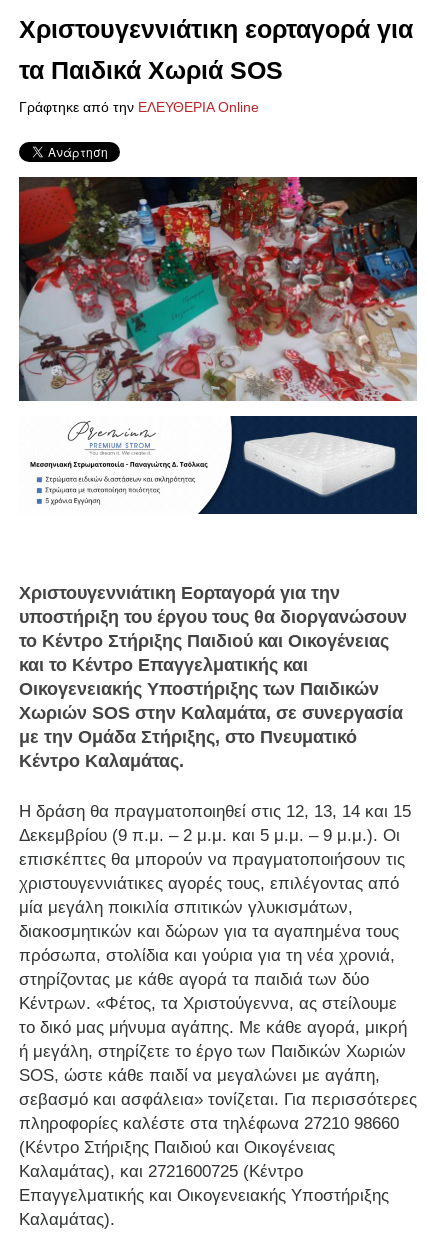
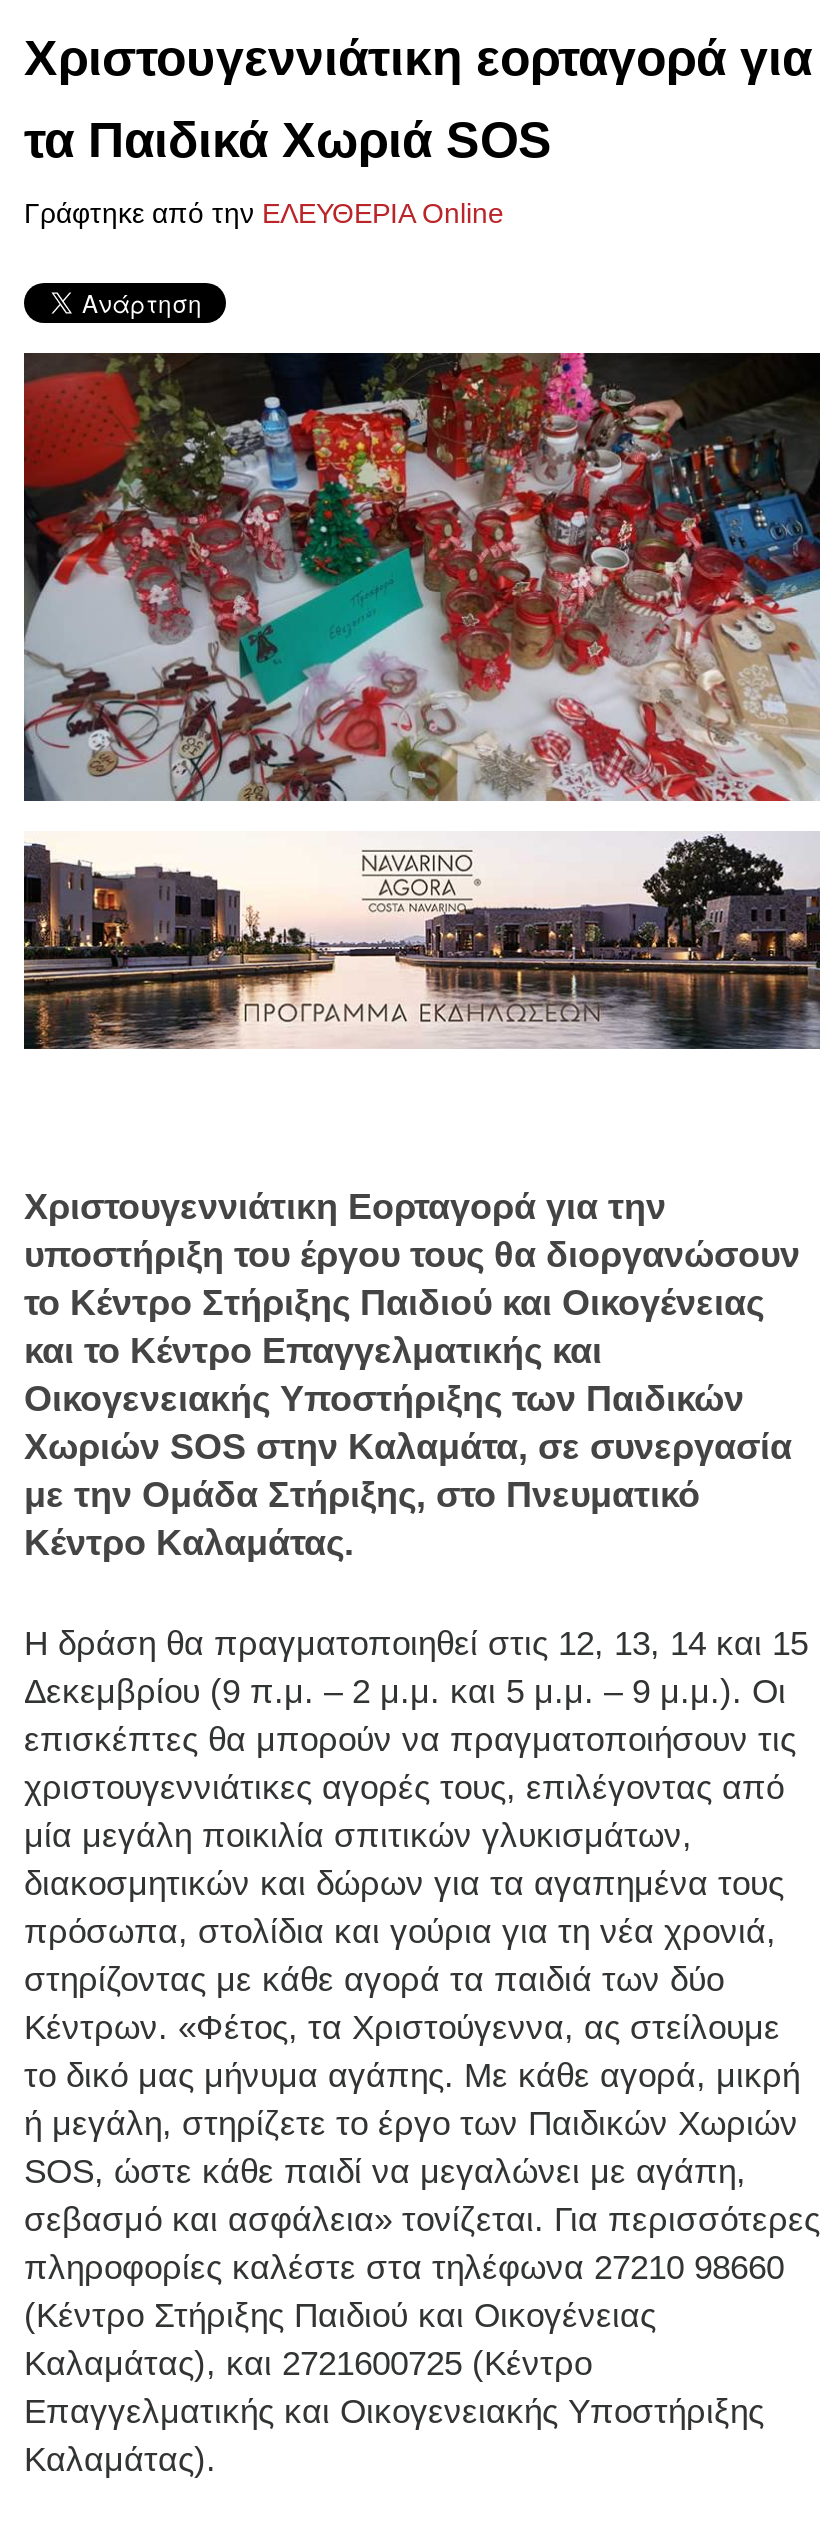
[19,415,418,515] [image] -> [22,831,822,1051] [image]

